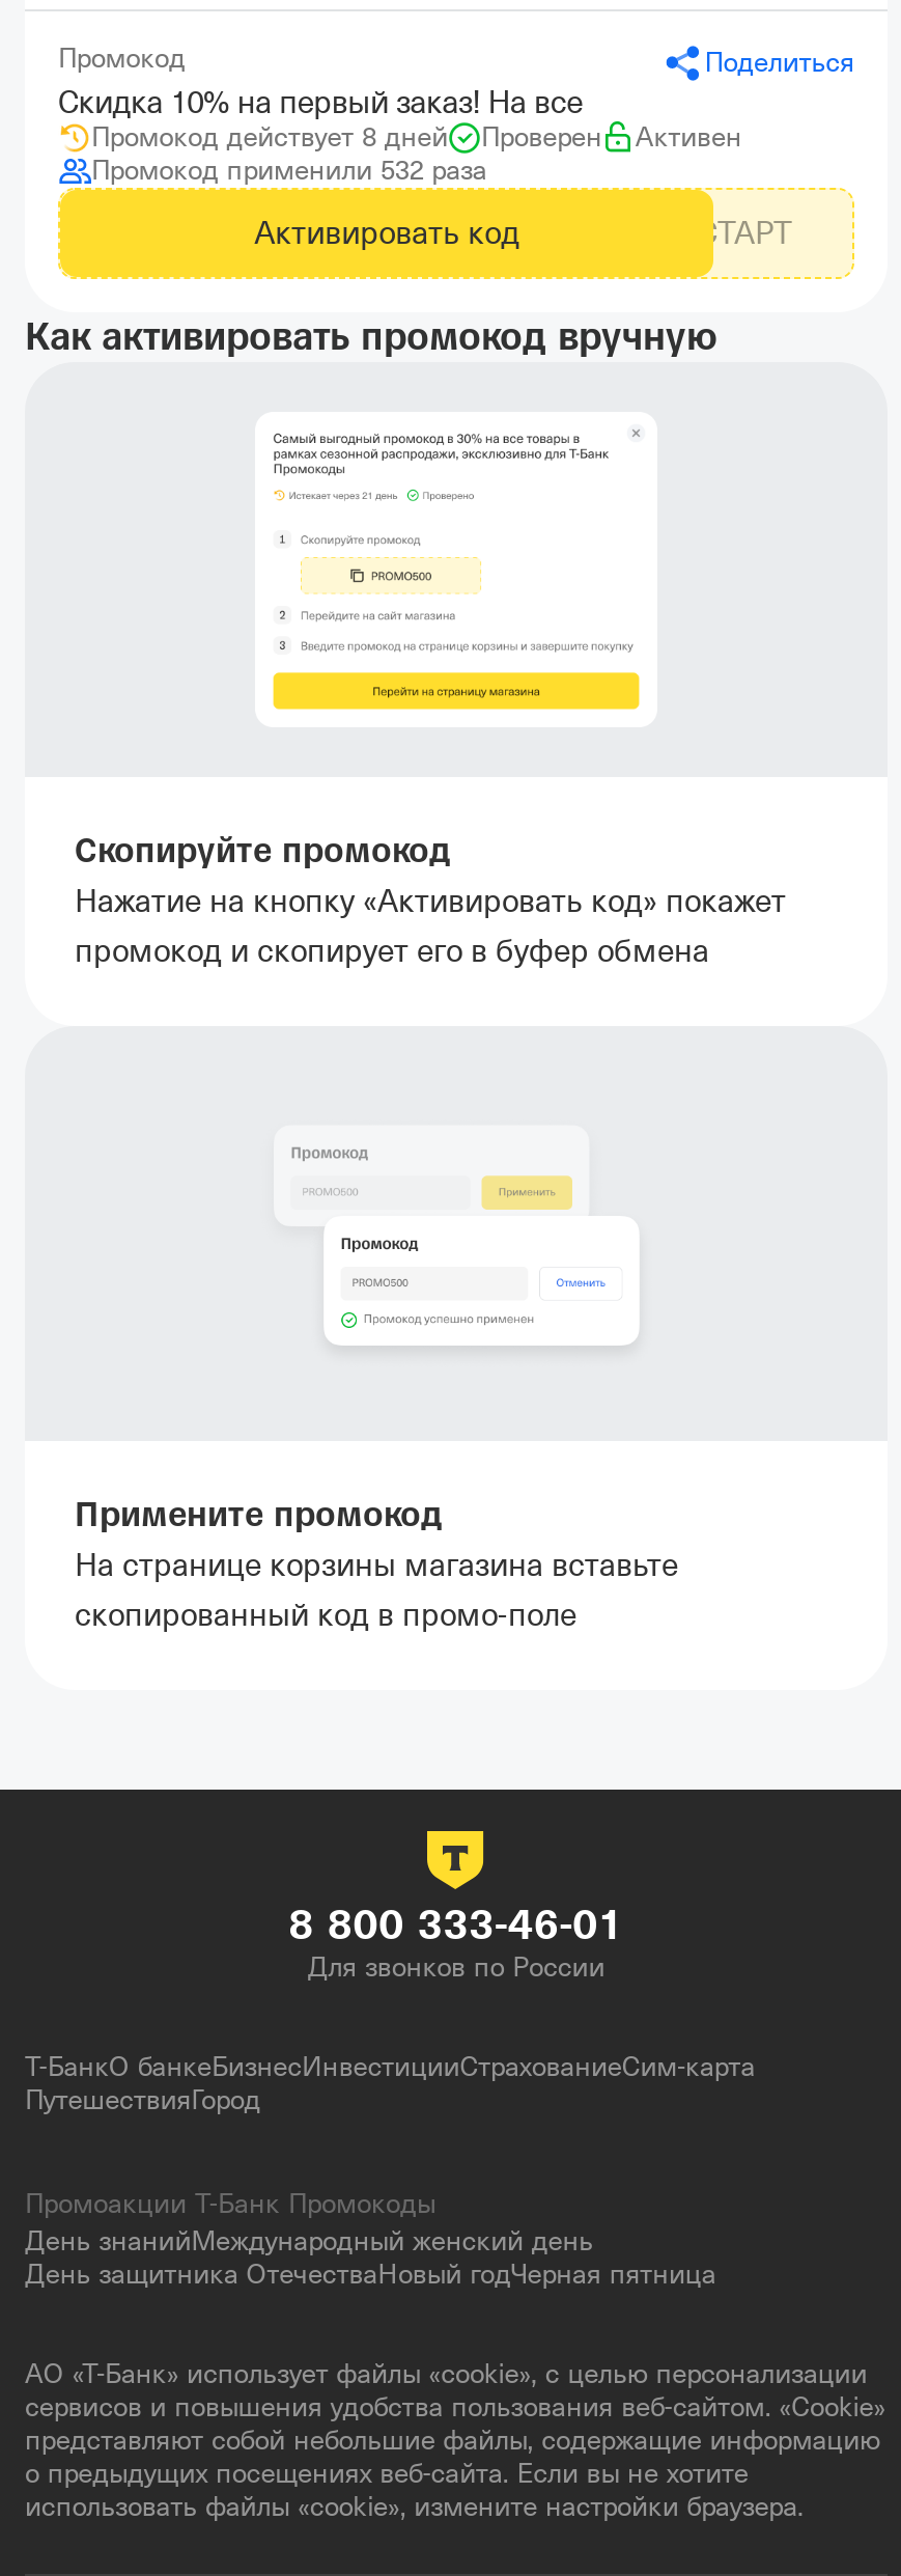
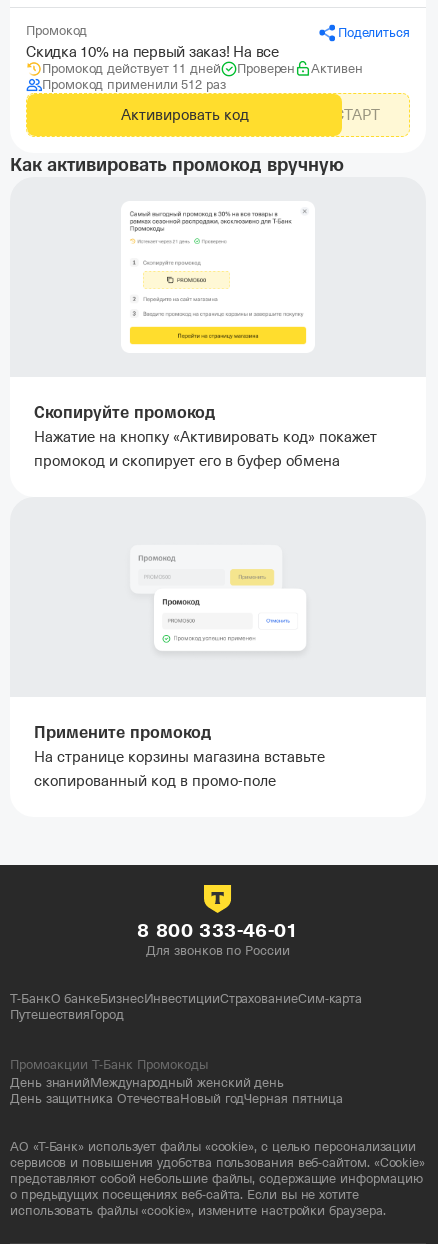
[91,121,448,153] Промокод действует 8 дней -> [42,61,221,76] Промокод действует 11 дней
[91,155,487,186] Промокод применили 532 раза -> [42,77,226,92] Промокод применили 512 раз

